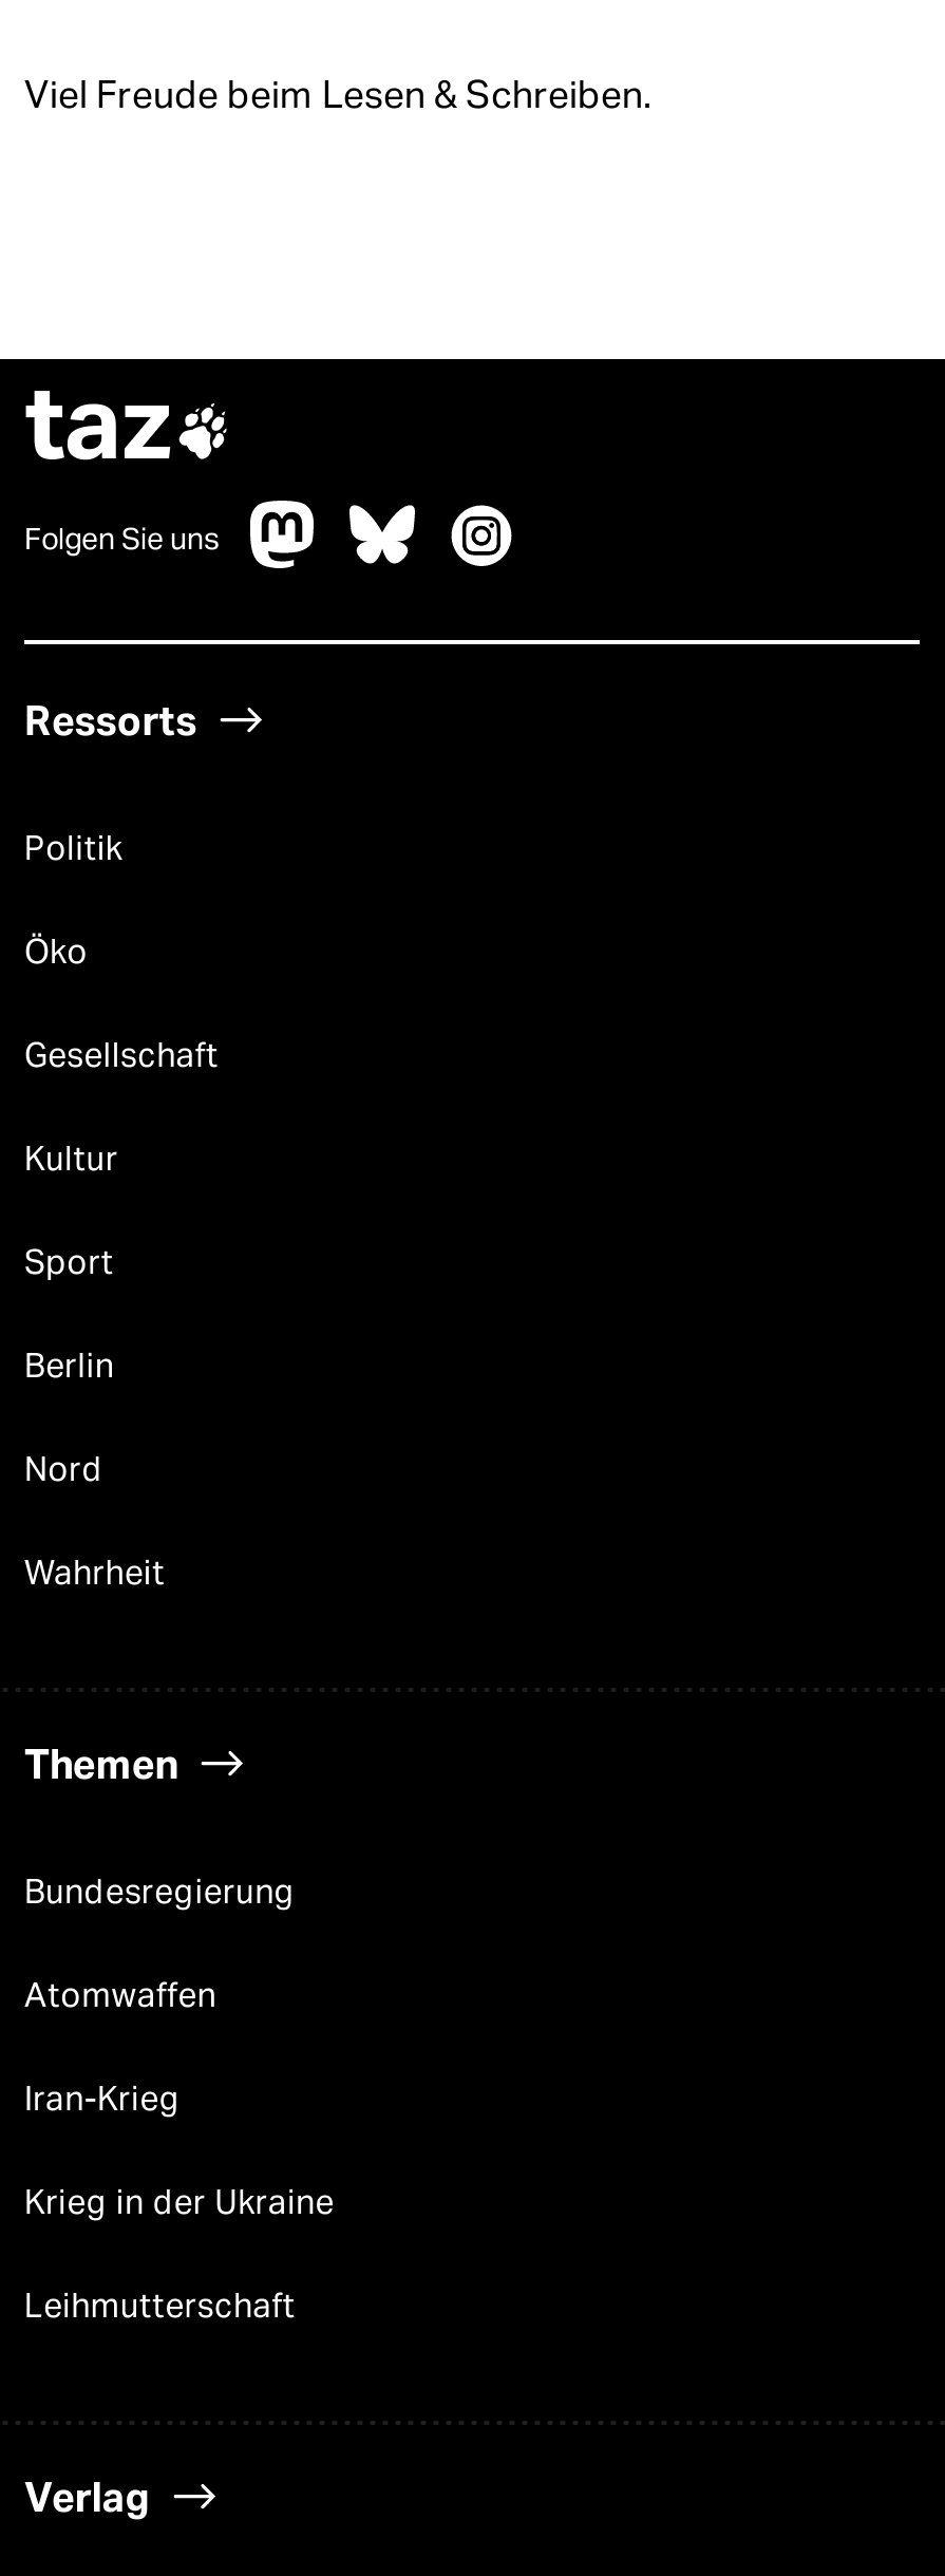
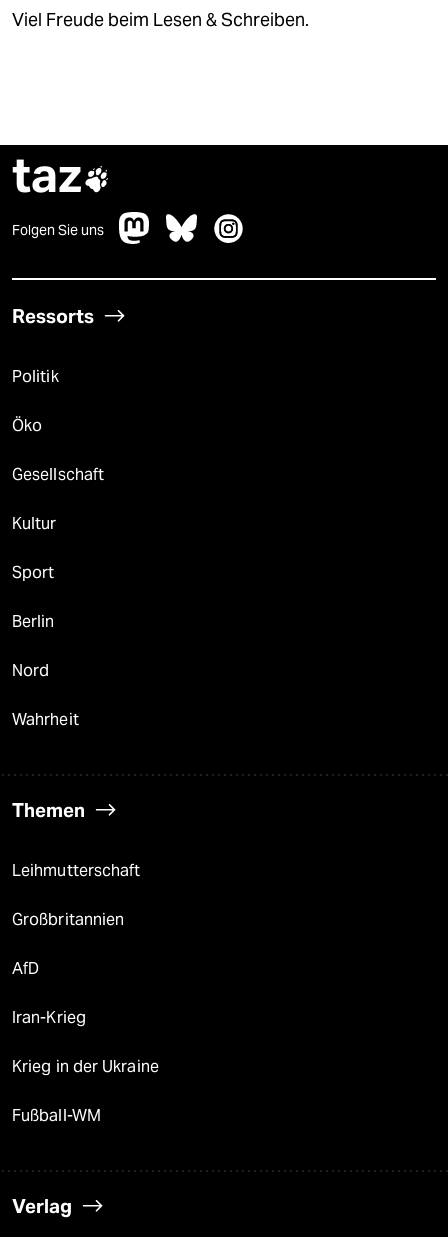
[24,1872,295,2015] Bundesregierung | Atomwaffen -> [12,910,124,978] Großbritannien | AfD
none -> [12,1106,101,1125] Fußball-WM
moved [24,2286,296,2326] -> [12,861,140,880]: Leihmutterschaft

